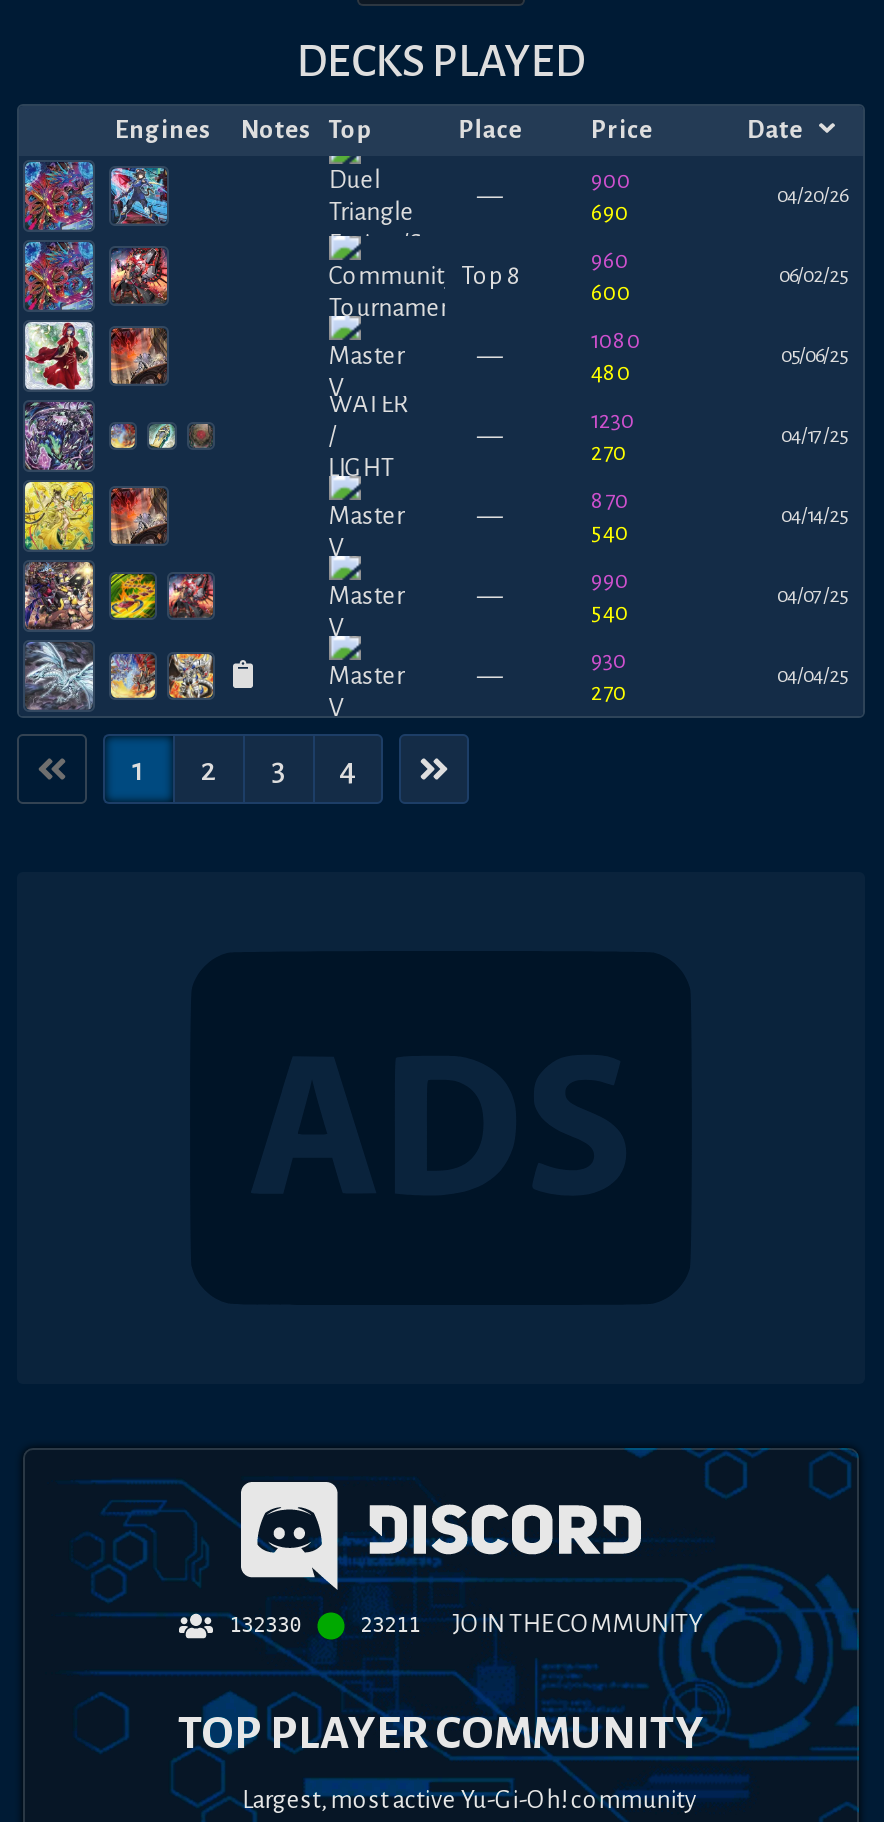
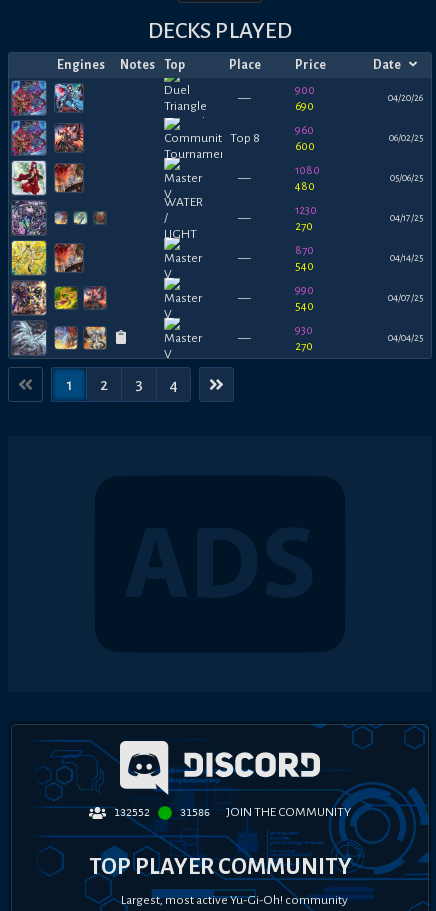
[229,1614,301,1636] 132330 -> [114,807,150,818] 132552
[361,1610,703,1638] 23211 JOIN THE COMMUNITY -> [180,805,351,819] 31586 JOIN THE COMMUNITY

